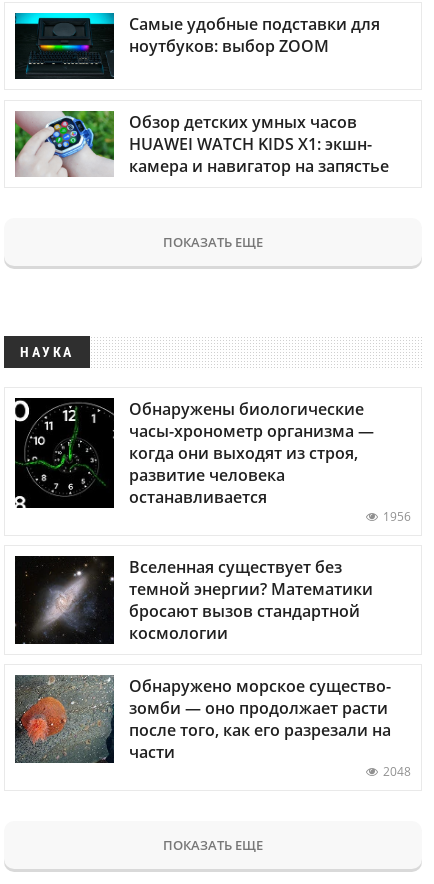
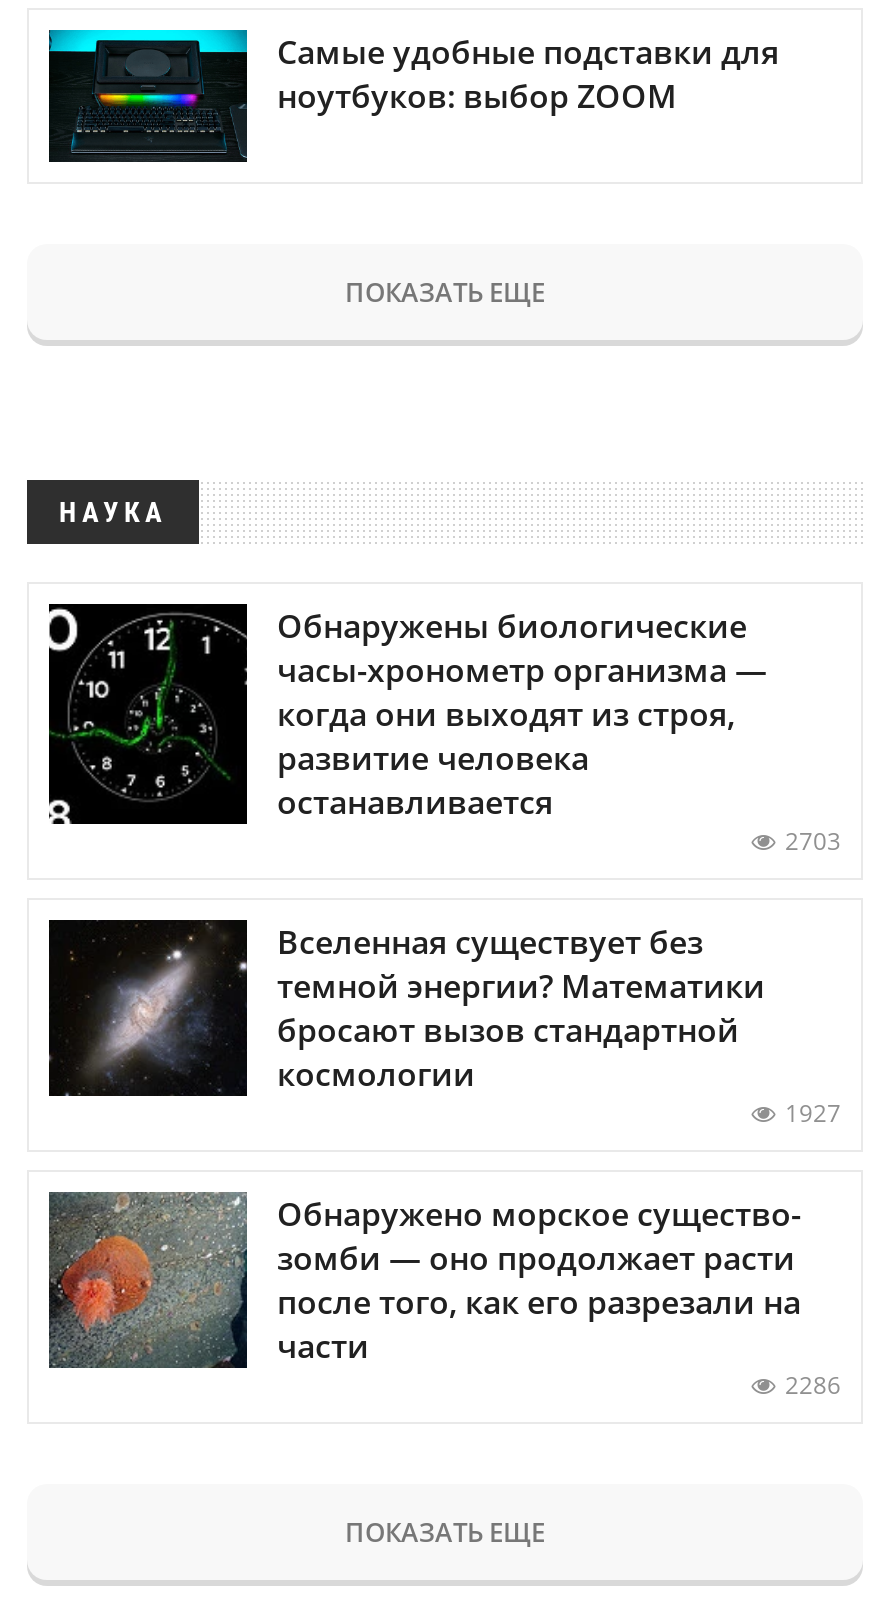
[14,110,389,178] [image] | Обзор детских умных часов | HUAWEI WATCH KIDS X1: экшн- | камера и навигатор на запястье -> none
moved [14,232,374,508] -> [47,273,767,823]: [image] | ПОКАЗАТЬ ЕЩЕ | НАУКА | Обнаружены биологические | часы-хронометр организма — | когда они выходят из строя, | развитие человека | останавливается
[383,508,411,525] 1956 -> [785,823,841,857] 2703
moved [16,556,373,645] -> [51,919,765,1098]: [image] | Вселенная существует без | темной энергии? Математики | бросают вызов стандартной | космологии
none -> [785,1095,841,1129] 1927
[383,763,411,780] 2048 -> [785,1368,841,1402] 2286

